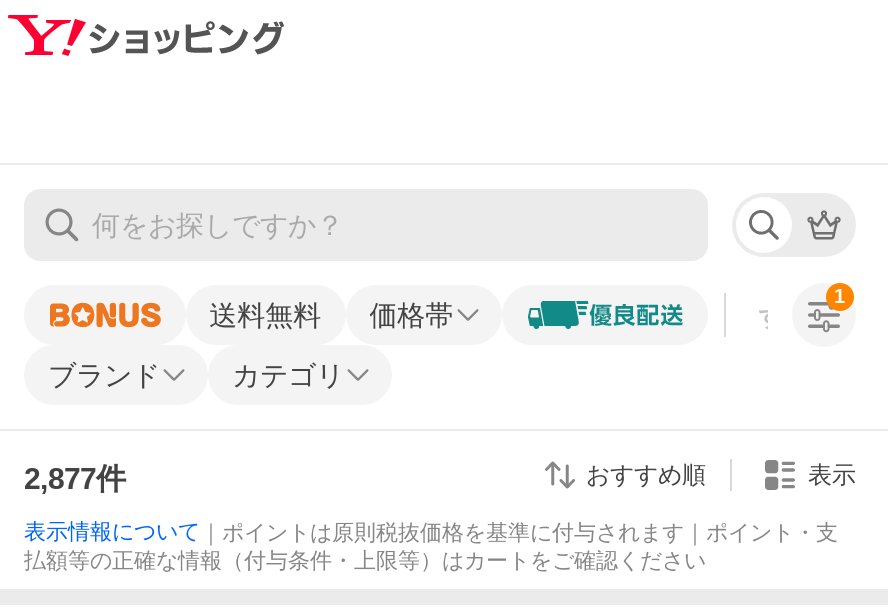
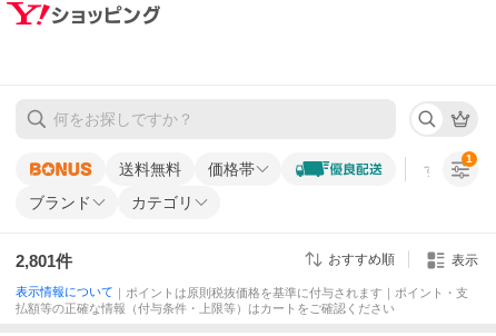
[24,460,126,494] 2,877件 -> [16,251,72,270] 2,801件

